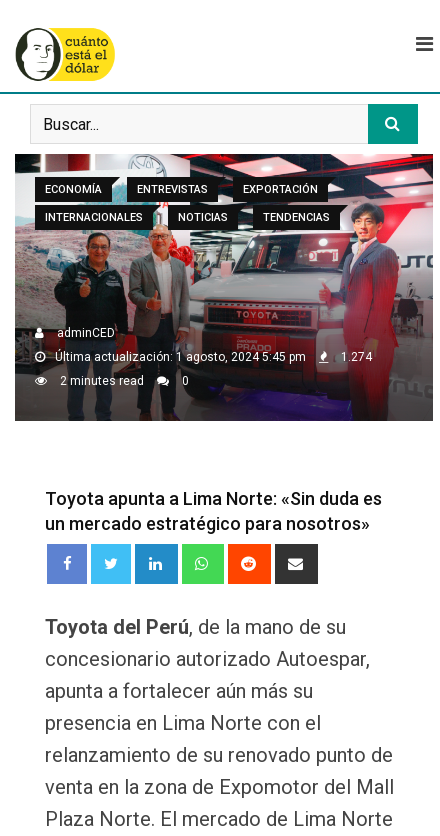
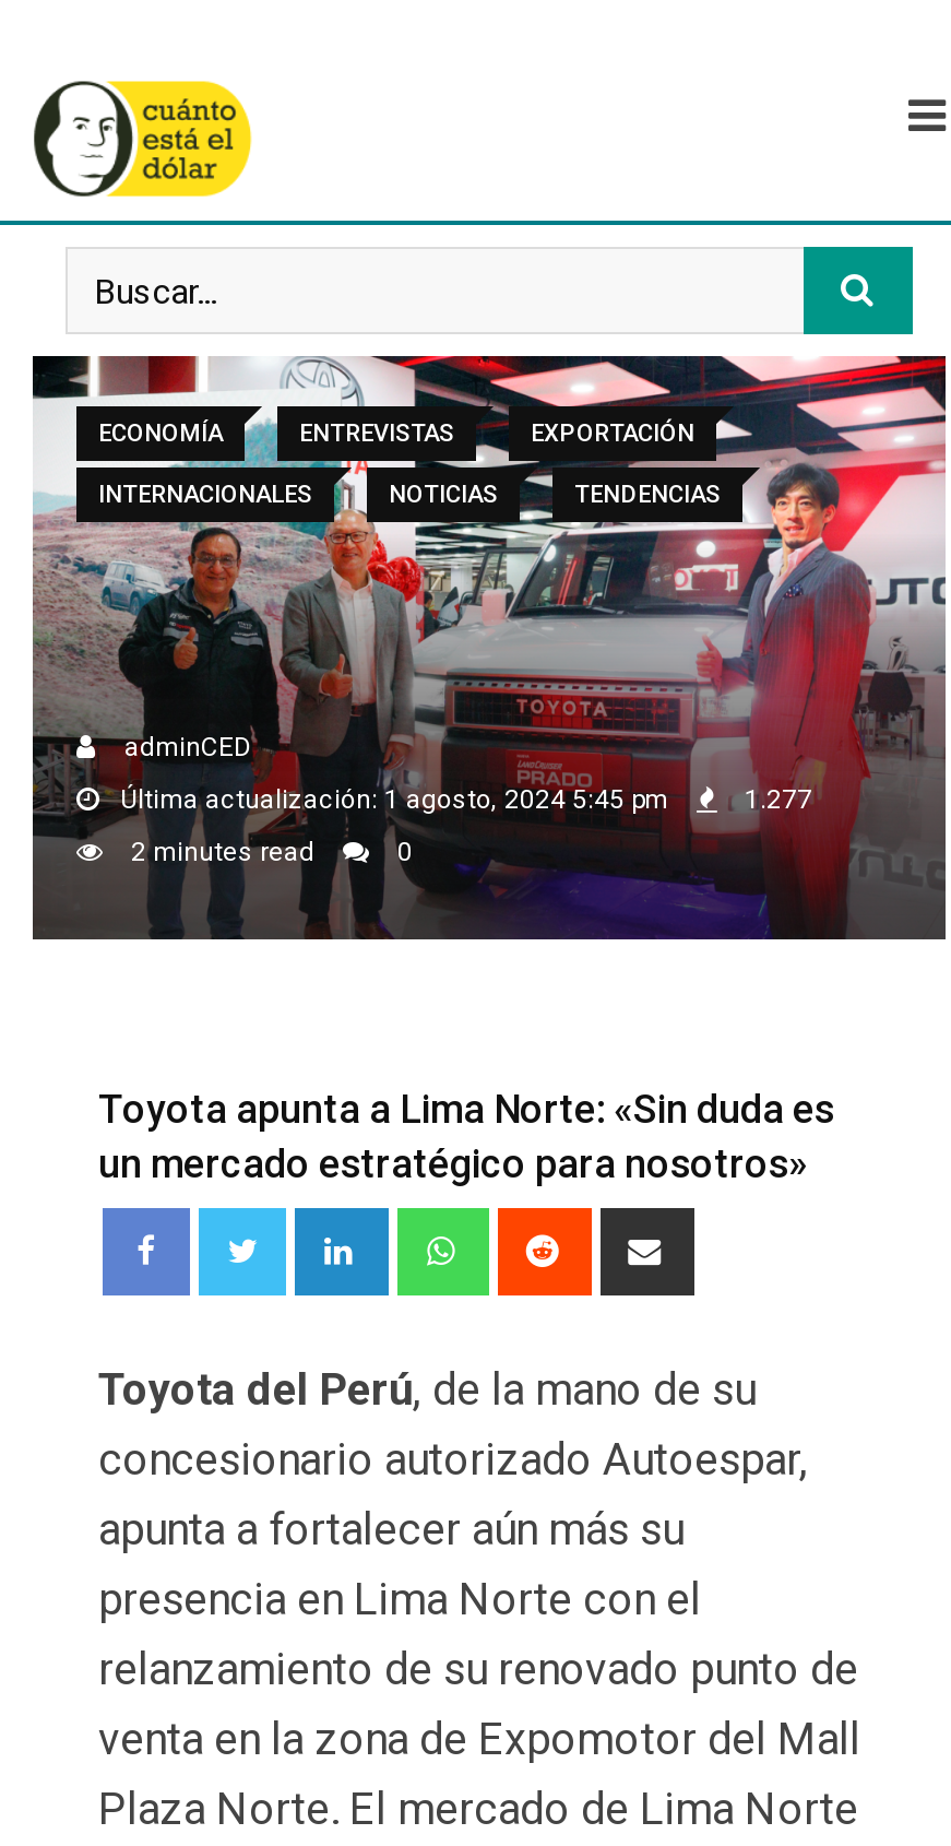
[338,350,372,364] 1.274 -> [738,784,812,814] 1.277

